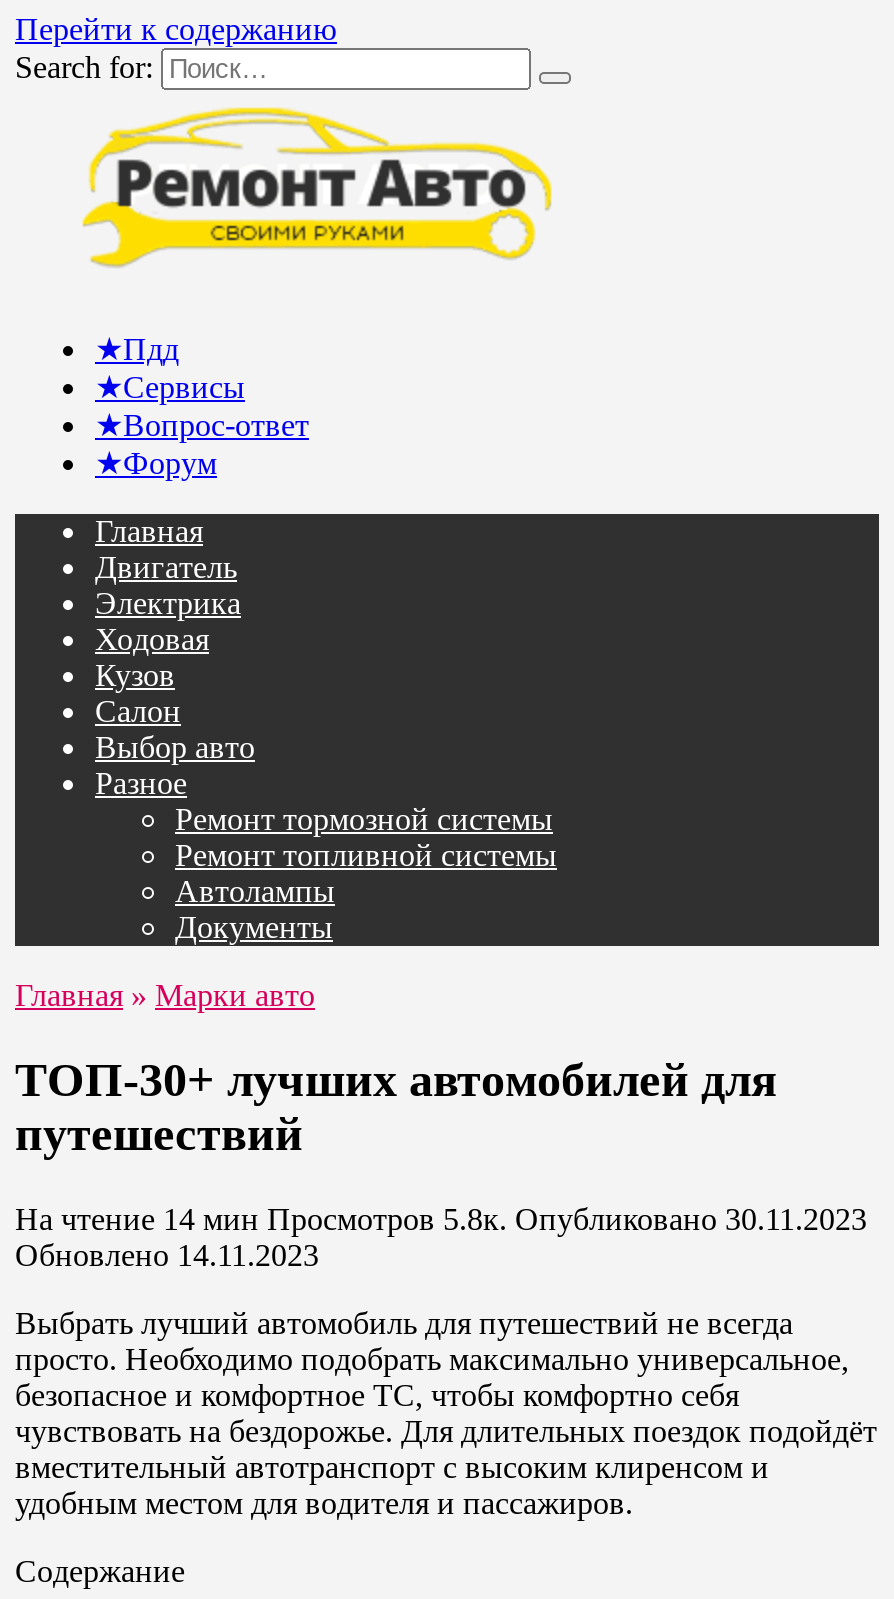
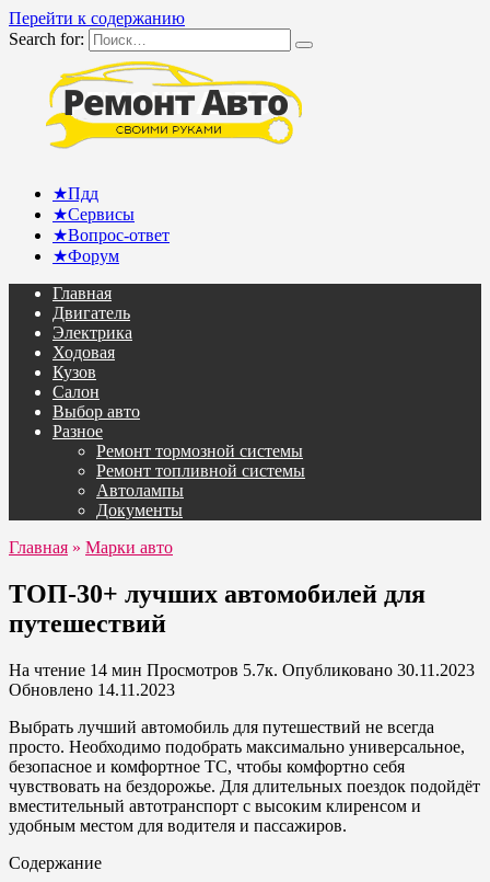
[15,1202,867,1236] На чтение 14 мин Просмотров 5.8к. Опубликовано 30.11.2023 -> [9,660,475,679] На чтение 14 мин Просмотров 5.7к. Опубликовано 30.11.2023

